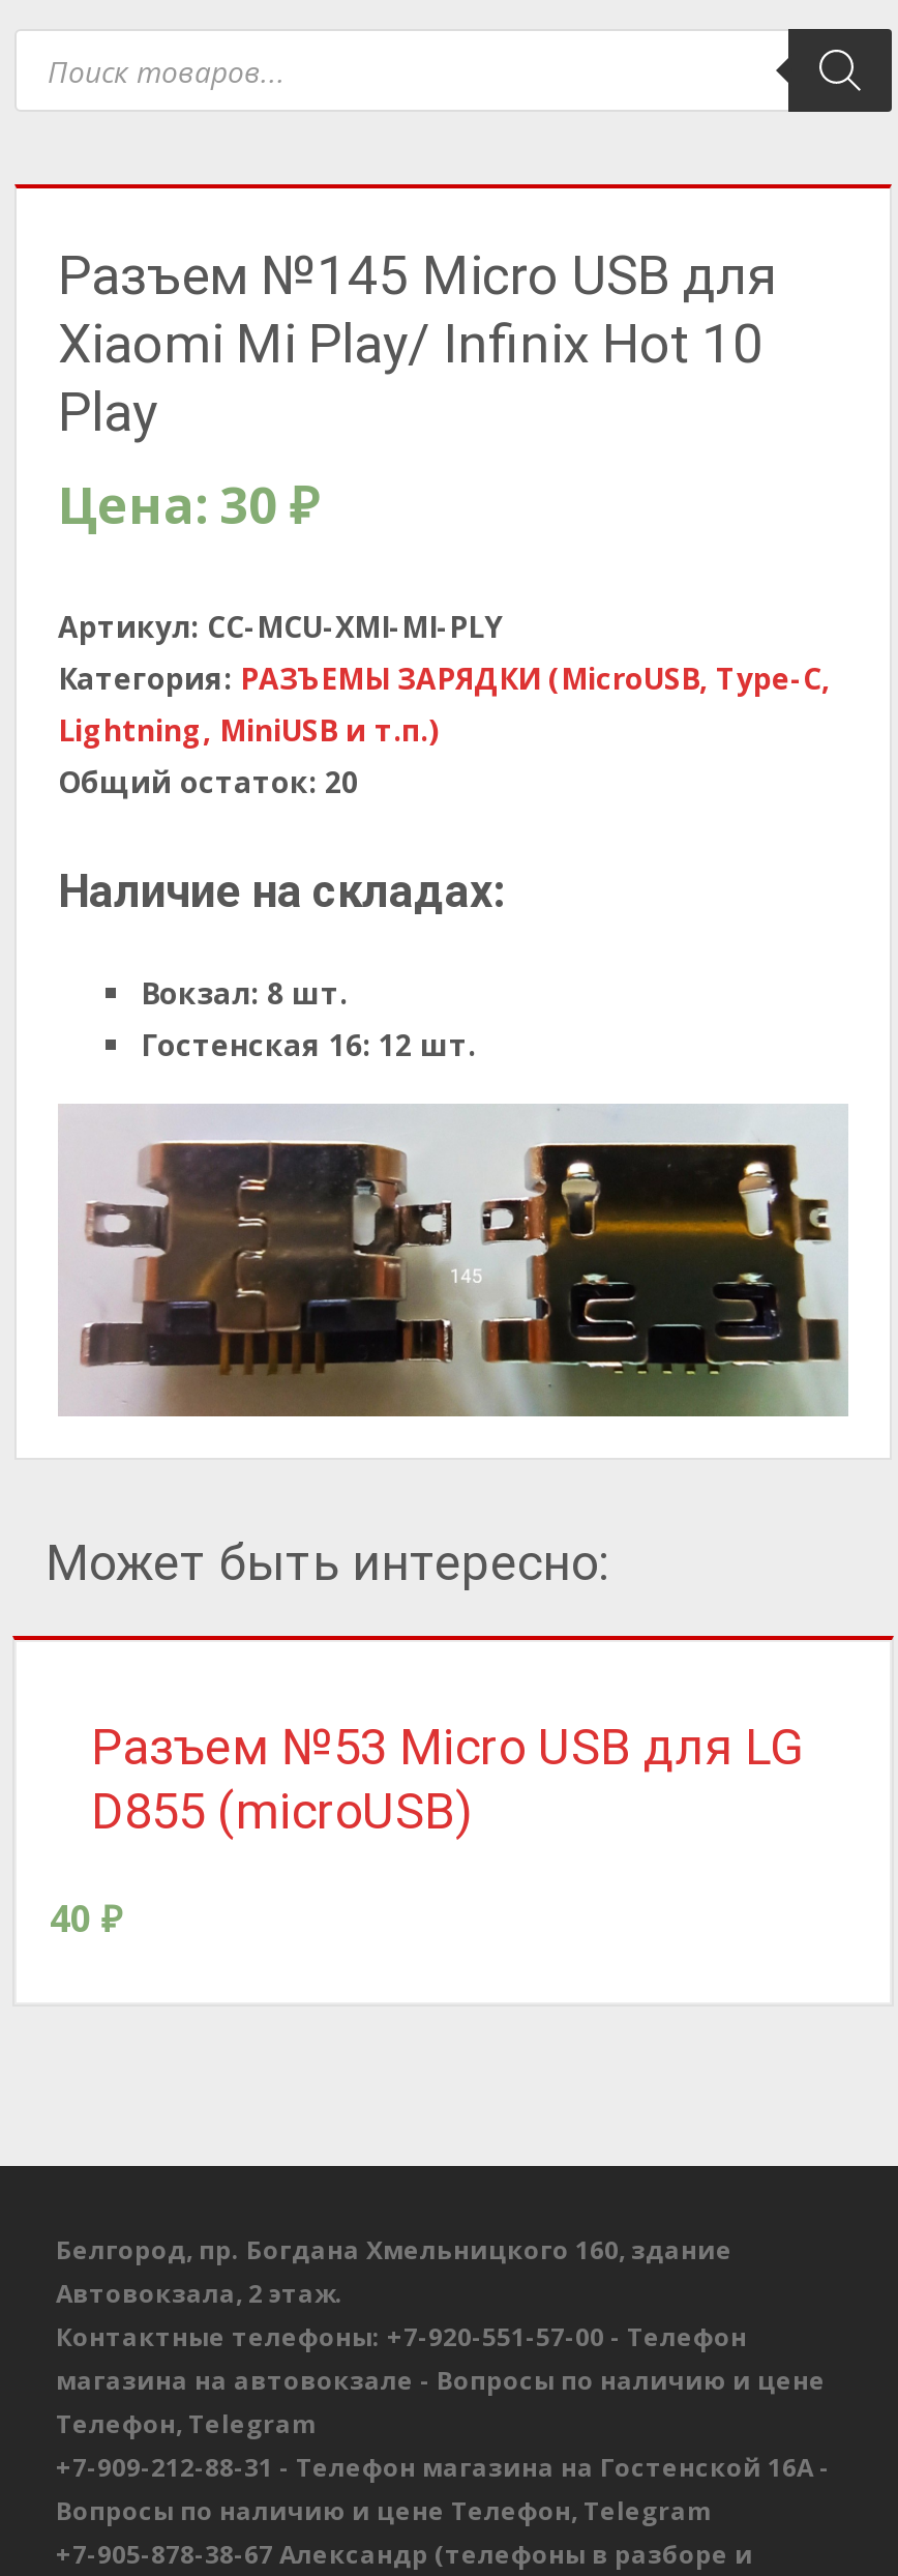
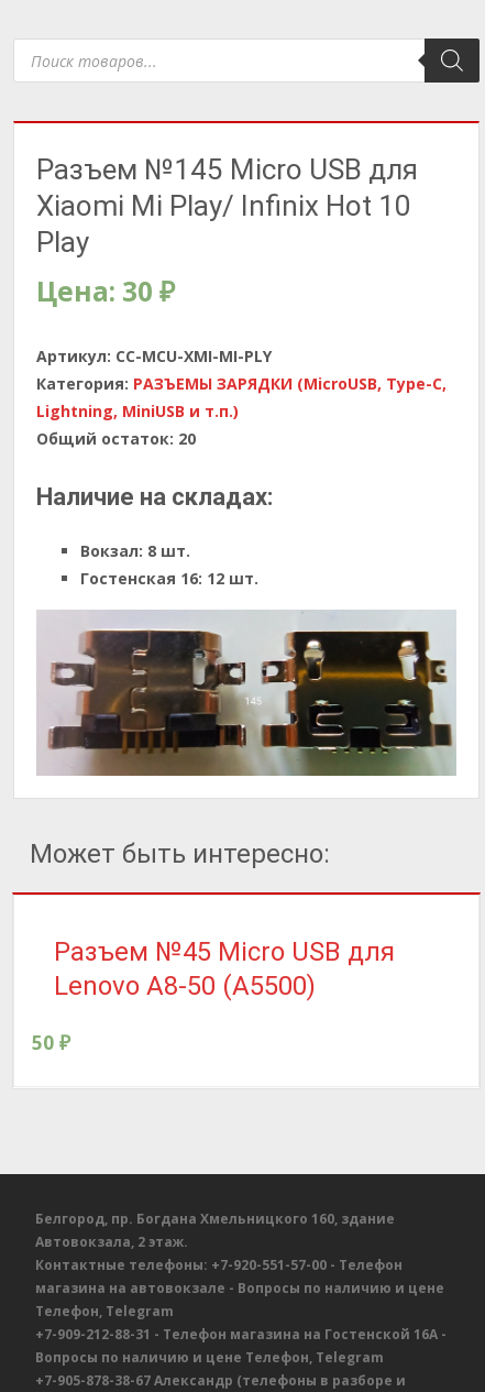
[91,1720,803,1842] Разъем №53 Micro USB для LG | D855 (microUSB) -> [54,937,395,1002] Разъем №45 Micro USB для | Lenovo A8-50 (A5500)
[50,1893,122,1943] 40 ₽ -> [32,1029,70,1056] 50 ₽

